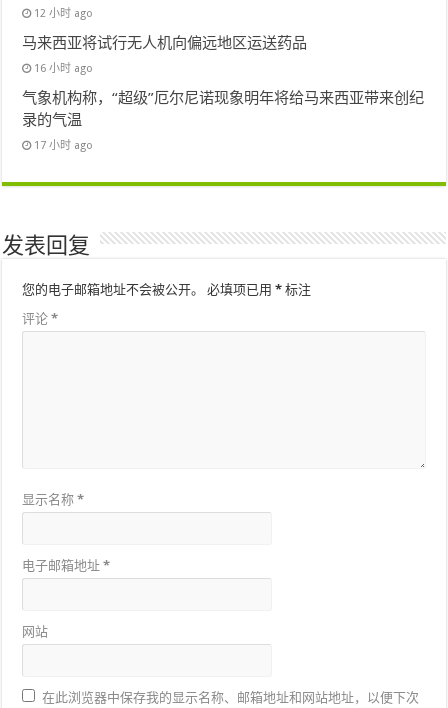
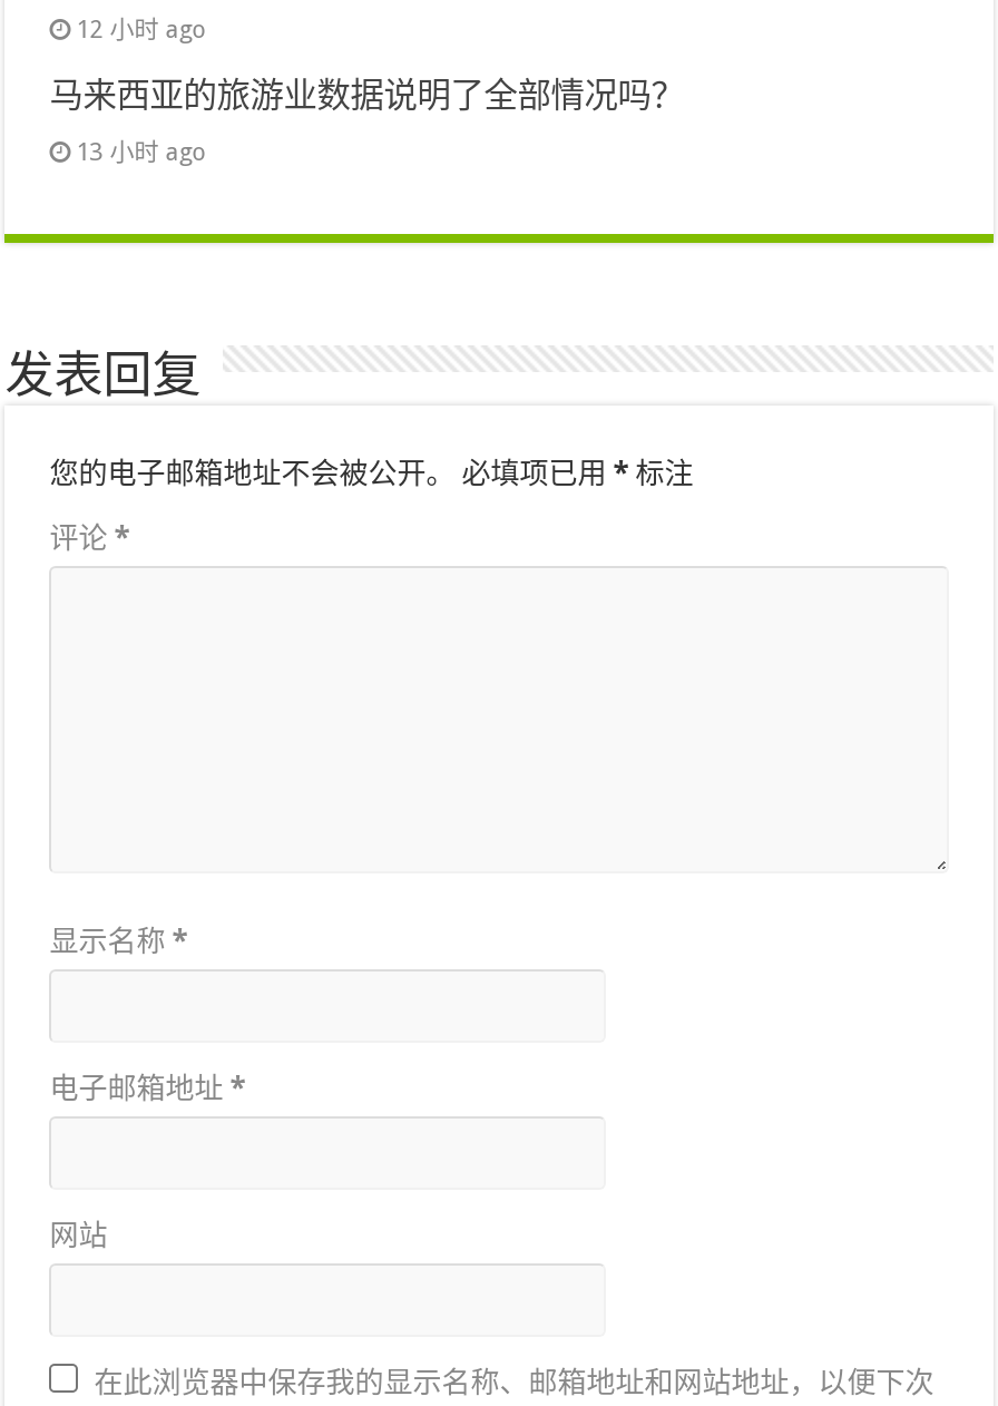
[22,34,424,152] 马来西亚将试行无人机向偏远地区运送药品 | 16 小时 ago | 气象机构称，“超级”厄尔尼诺现象明年将给马来西亚带来创纪 | 录的气温 | 17 小时 ago -> [49,76,684,167] 马来西亚的旅游业数据说明了全部情况吗？ | 13 小时 ago

